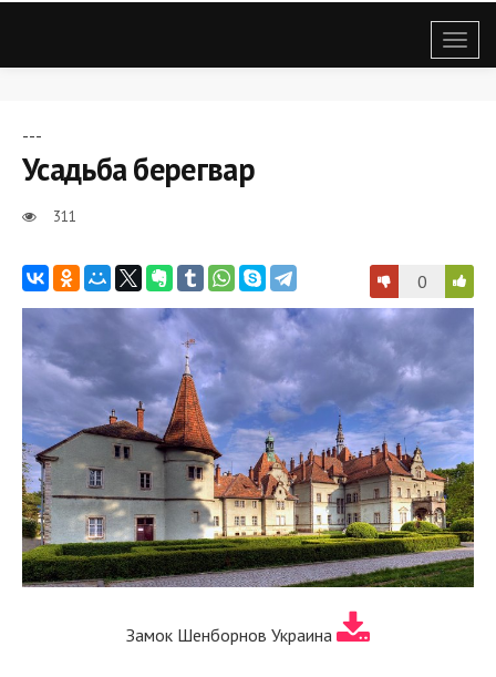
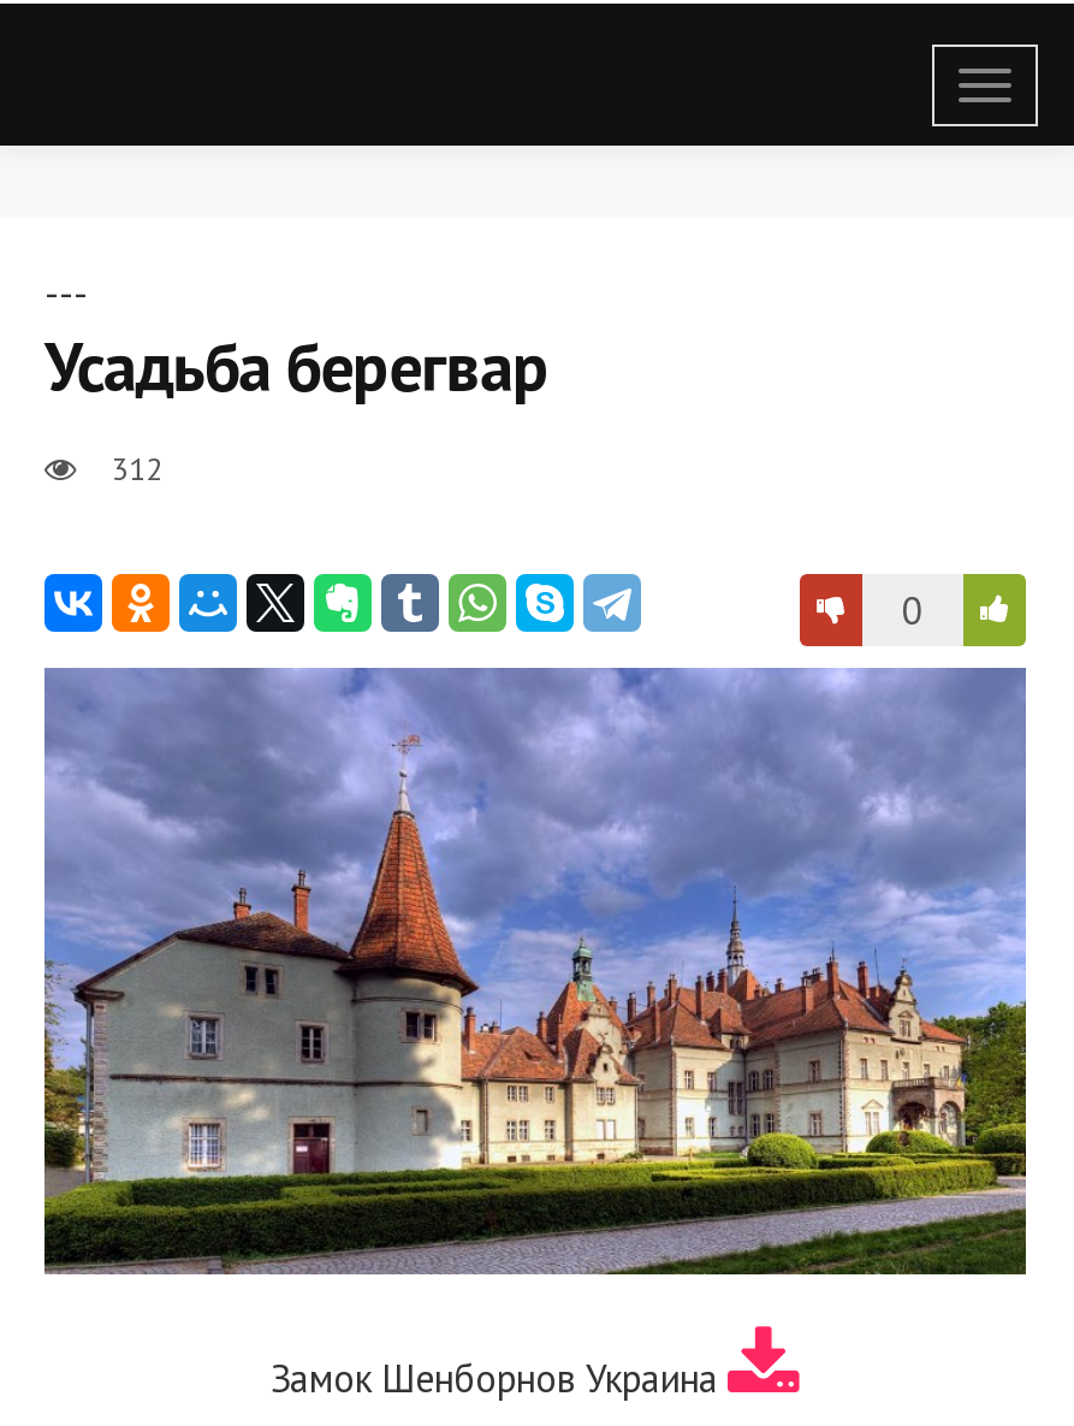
[50,207,76,226] 311 -> [105,449,162,490] 312

